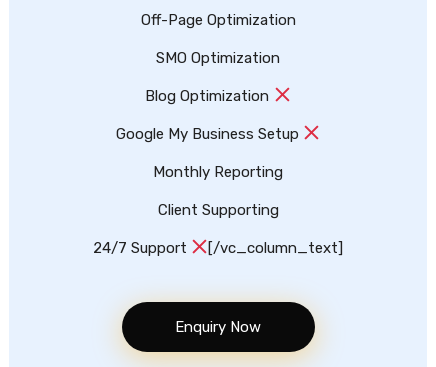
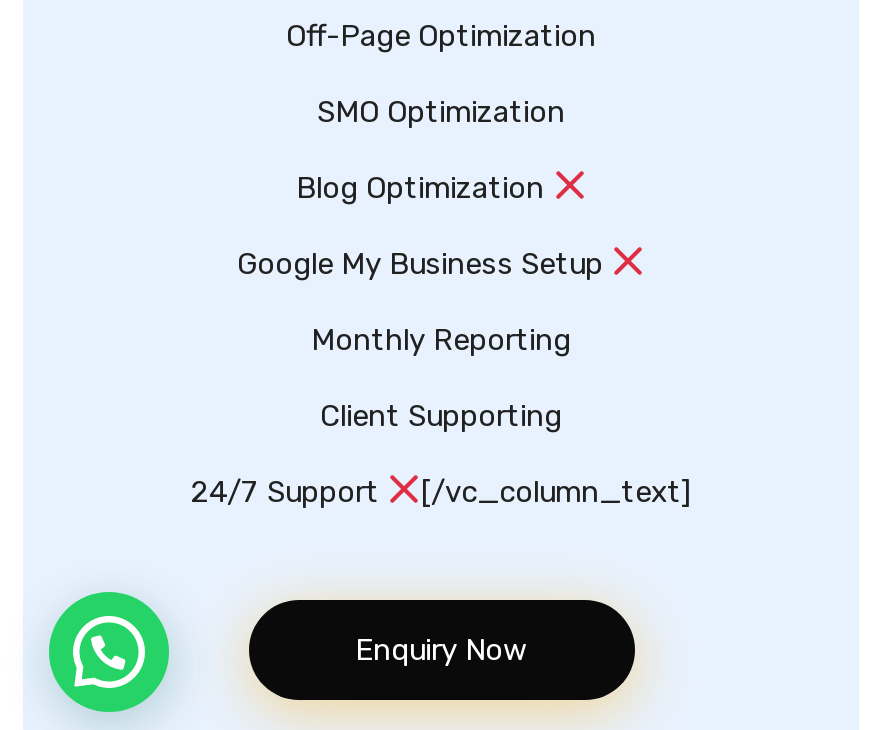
none -> [47,590,173,716] [image]

